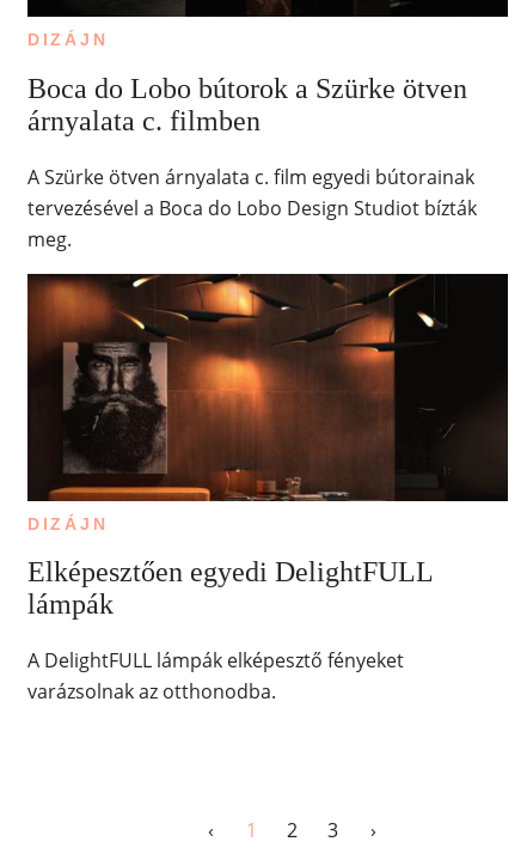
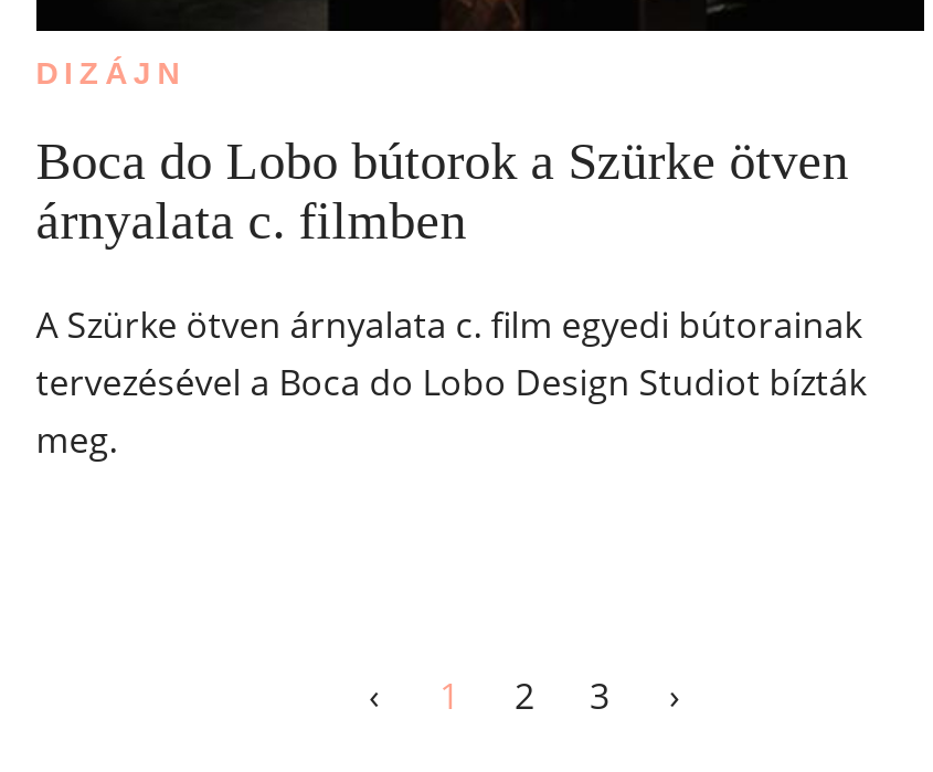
[26,273,509,705] [image] | DIZÁJN | Elképesztően egyedi DelightFULL | lámpák | A DelightFULL lámpák elképesztő fényeket | varázsolnak az otthonodba. -> none

